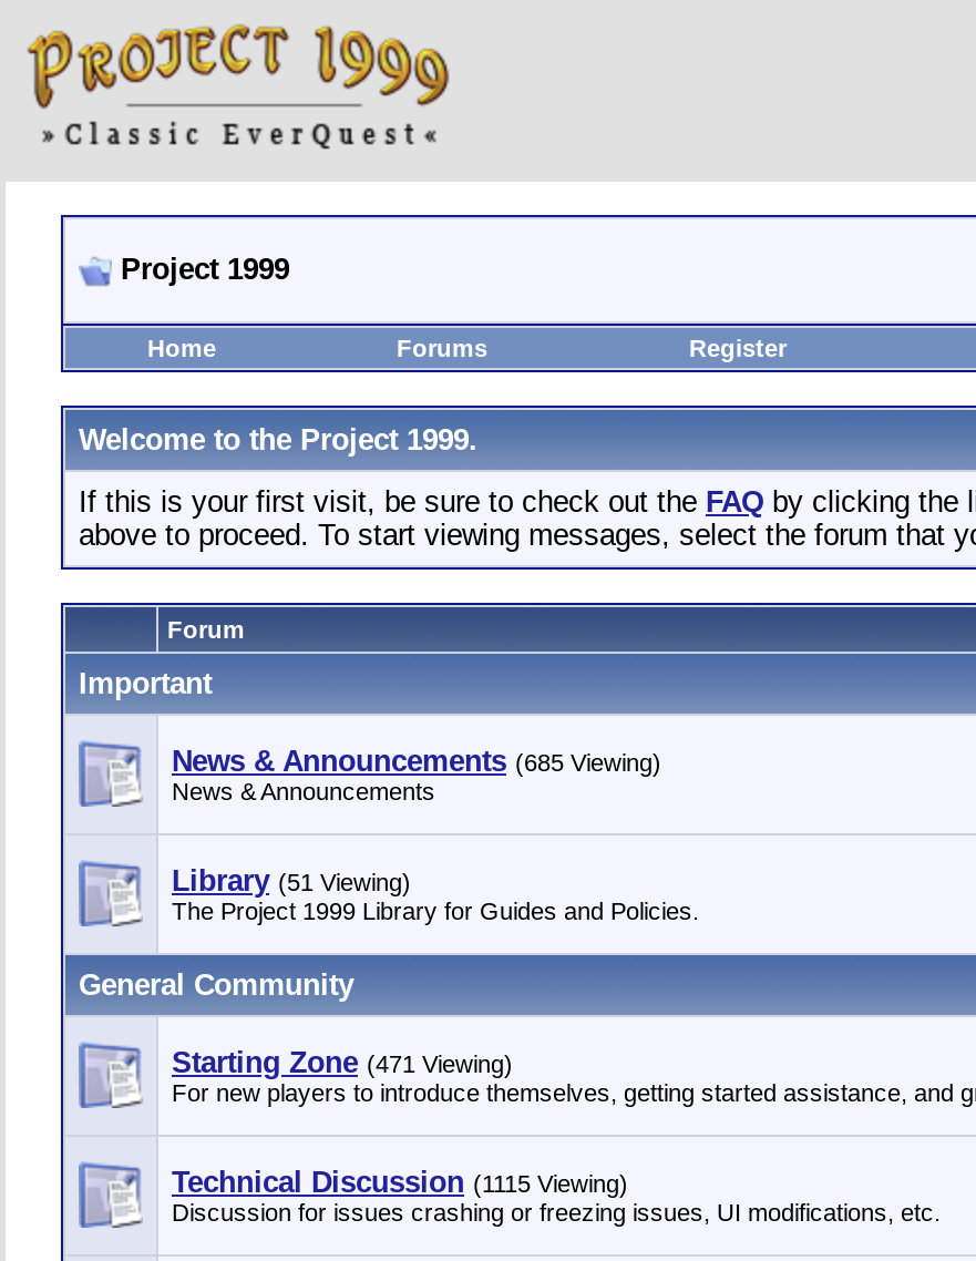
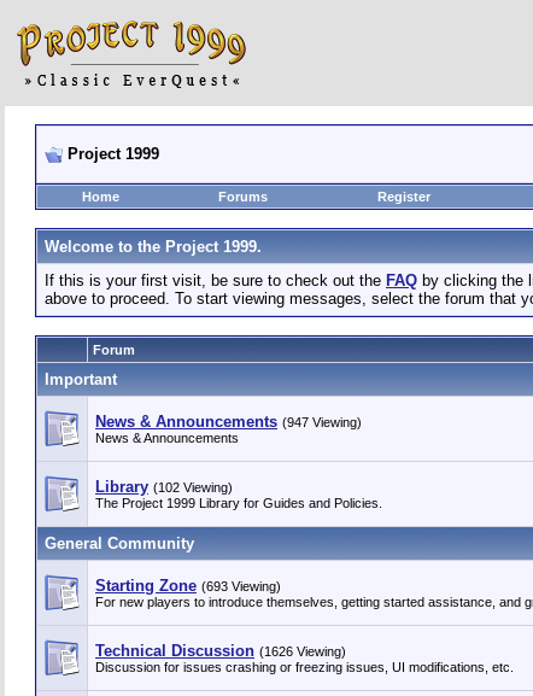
[172,745,661,778] News & Announcements (685 Viewing) -> [95,413,362,431] News & Announcements (947 Viewing)
[172,864,411,898] Library (51 Viewing) -> [95,478,233,496] Library (102 Viewing)
[172,1046,513,1079] Starting Zone (471 Viewing) -> [95,577,281,595] Starting Zone (693 Viewing)
[172,1166,628,1199] Technical Discussion (1115 Viewing) -> [95,642,346,660] Technical Discussion (1626 Viewing)

